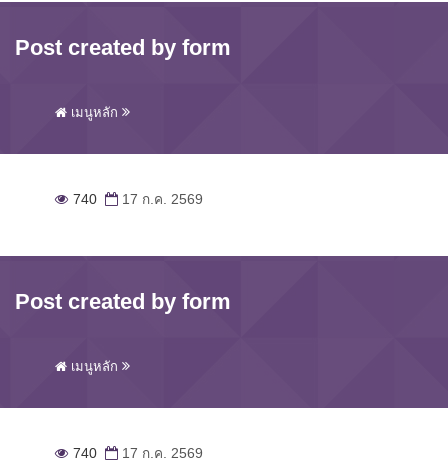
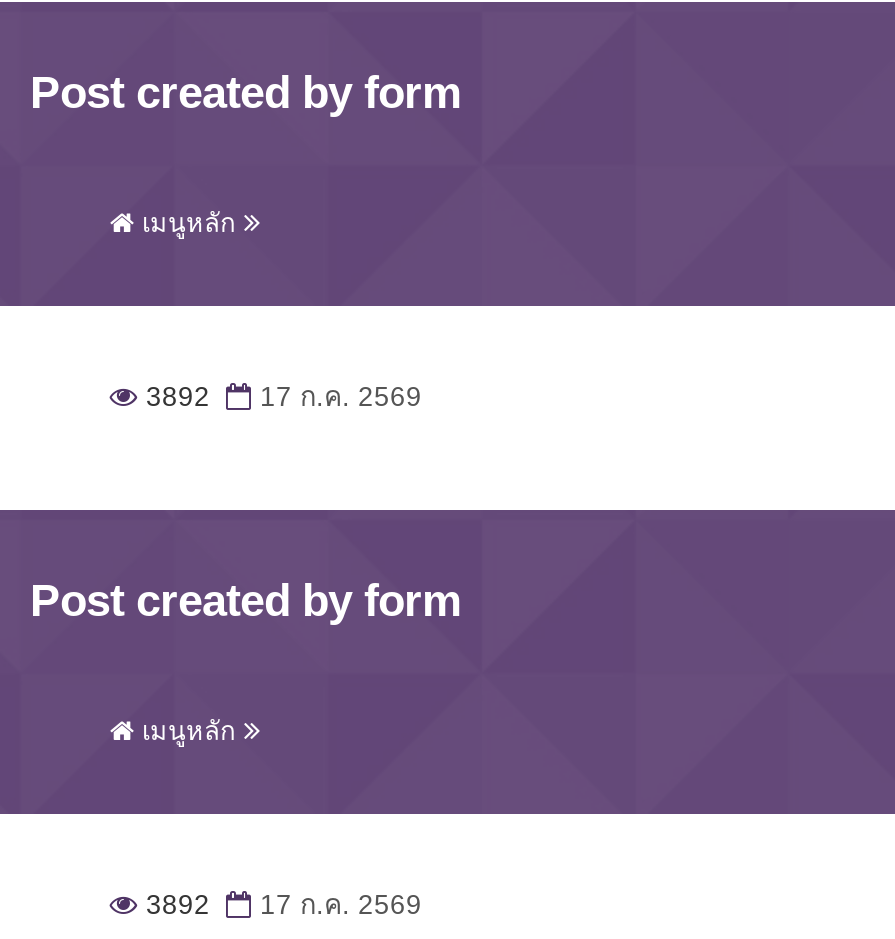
[69,192,203,207] 740 17 ก.ค. 2569 -> [138,382,422,412] 3892 17 ก.ค. 2569
[69,446,203,461] 740 17 ก.ค. 2569 -> [138,890,422,920] 3892 17 ก.ค. 2569

